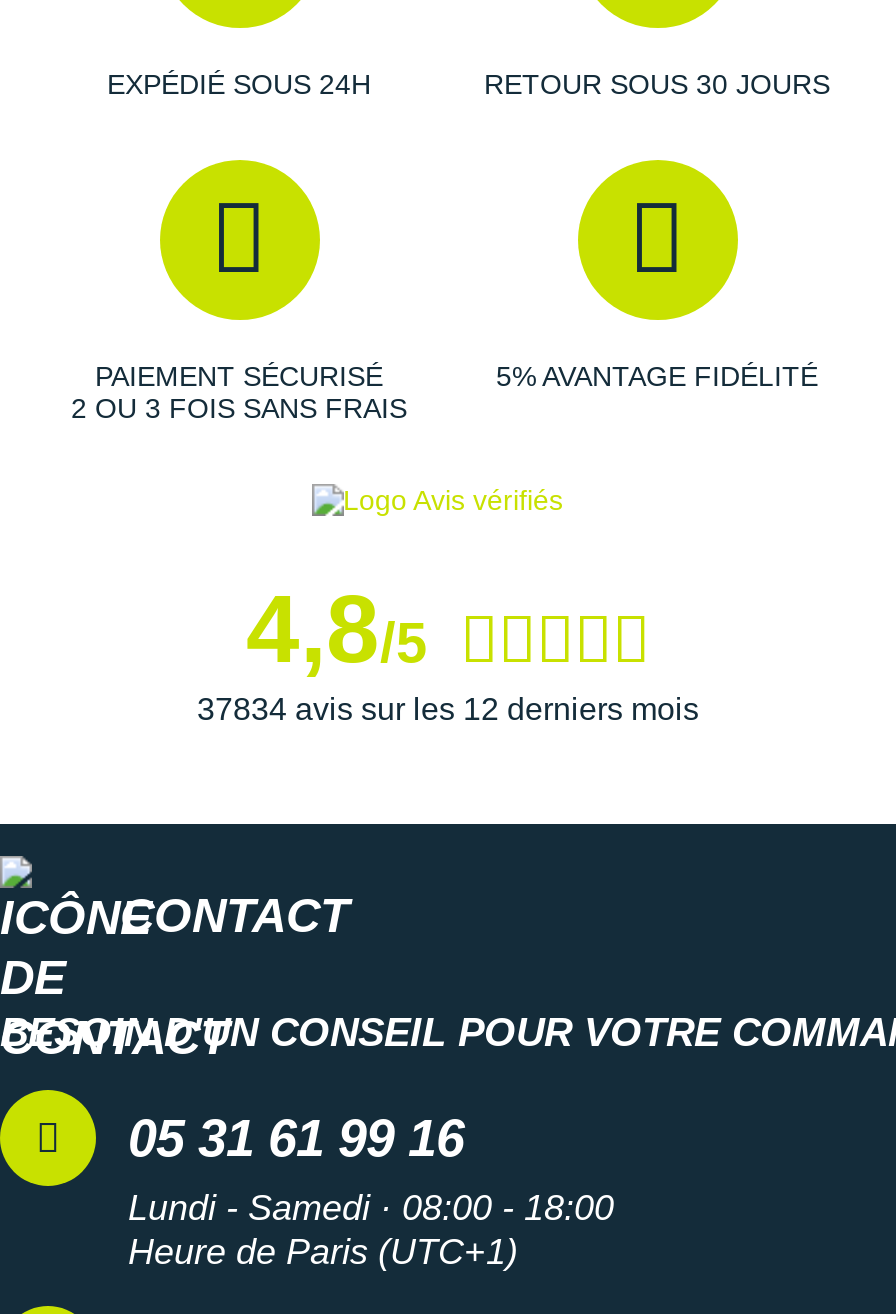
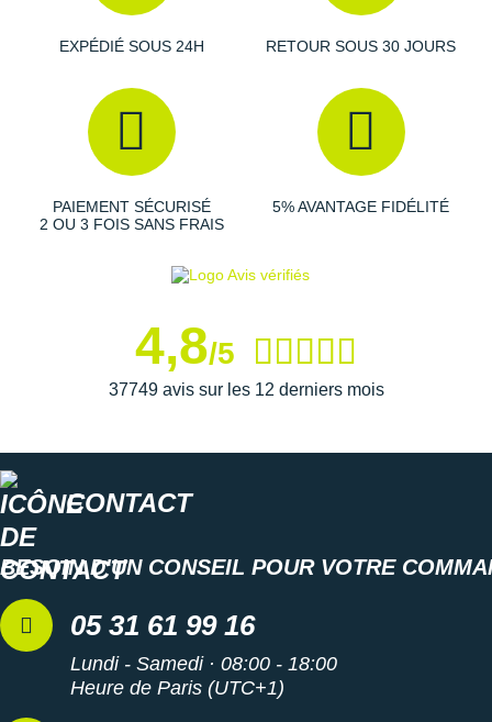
[197,691,699,725] 37834 avis sur les 12 derniers mois -> [108,380,384,399] 37749 avis sur les 12 derniers mois

